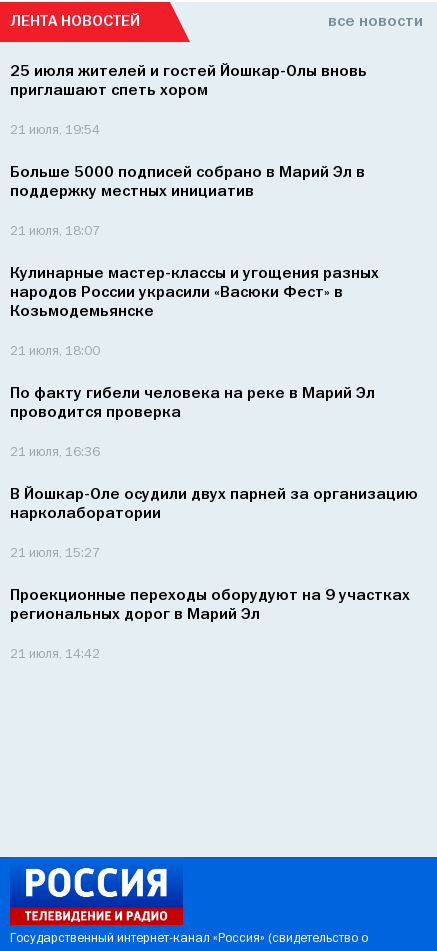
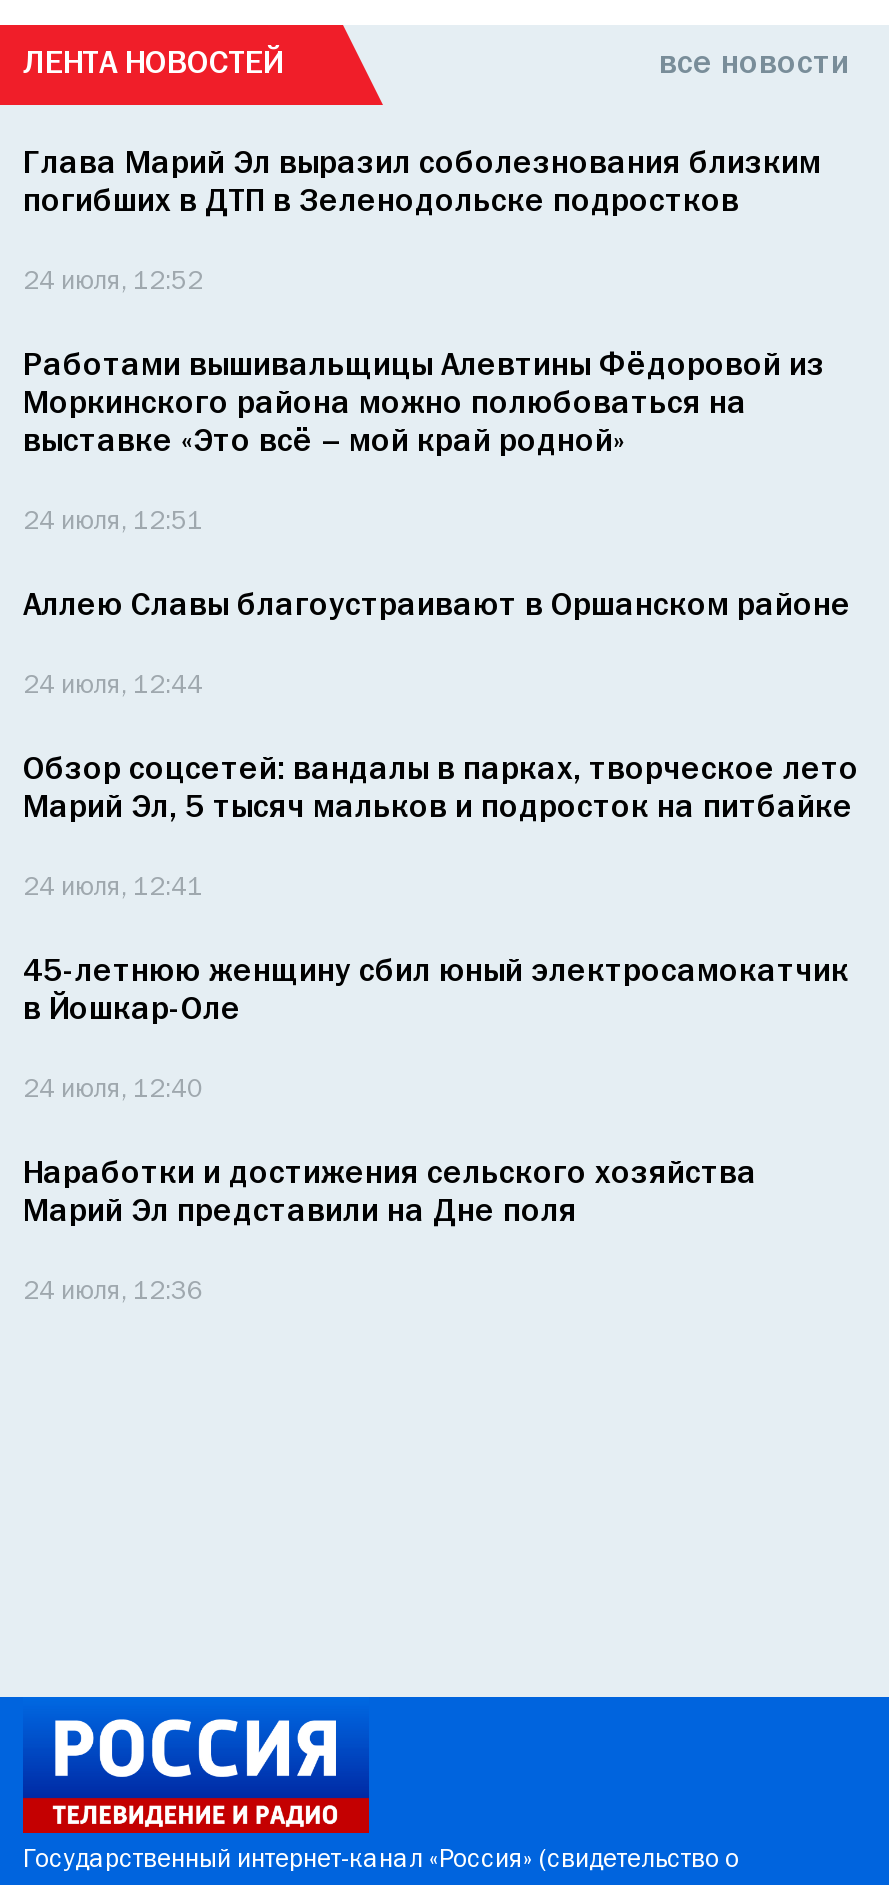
[10,65,367,98] 25 июля жителей и гостей Йошкар-Олы вновь | приглашают спеть хором -> [23,151,821,217] Глава Марий Эл выразил соболезнования близким | погибших в ДТП в Зеленодольске подростков
[10,125,100,136] 21 июля, 19:54 -> [23,271,203,293] 24 июля, 12:52
[10,166,365,199] Больше 5000 подписей собрано в Марий Эл в | поддержку местных инициатив -> [23,353,825,457] Работами вышивальщицы Алевтины Фёдоровой из | Моркинского района можно полюбоваться на | выставке «Это всё – мой край родной»
[10,226,100,237] 21 июля, 18:07 -> [23,511,203,533] 24 июля, 12:51
[10,267,379,319] Кулинарные мастер-классы и угощения разных | народов России украсили «Васюки Фест» в | Козьмодемьянске -> [23,593,851,621] Аллею Славы благоустраивают в Оршанском районе
[10,346,100,357] 21 июля, 18:00 -> [23,675,203,697] 24 июля, 12:44
[10,387,375,420] По факту гибели человека на реке в Марий Эл | проводится проверка -> [23,757,859,823] Обзор соцсетей: вандалы в парках, творческое лето | Марий Эл, 5 тысяч мальков и подросток на питбайке
[10,447,100,458] 21 июля, 16:36 -> [23,877,203,899] 24 июля, 12:41
[10,488,418,521] В Йошкар-Оле осудили двух парней за организацию | нарколаборатории -> [23,959,849,1025] 45-летнюю женщину сбил юный электросамокатчик | в Йошкар-Оле
[10,548,100,559] 21 июля, 15:27 -> [23,1079,203,1101] 24 июля, 12:40
[10,589,410,622] Проекционные переходы оборудуют на 9 участках | региональных дорог в Марий Эл -> [23,1161,757,1227] Наработки и достижения сельского хозяйства | Марий Эл представили на Дне поля
[10,649,100,660] 21 июля, 14:42 -> [23,1281,203,1303] 24 июля, 12:36

